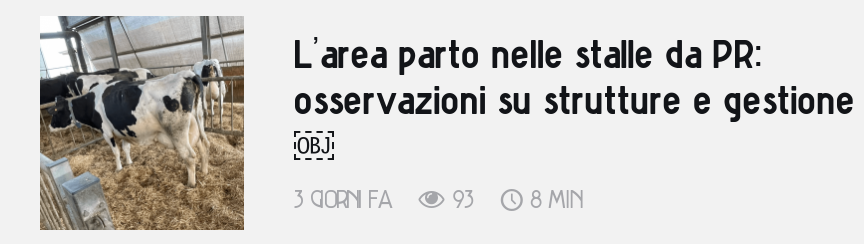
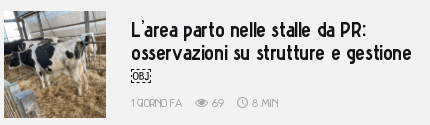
[294,187,392,213] 3 GIORNI FA -> [131,96,182,109] 1 GIORNO FA
[452,187,474,213] 93 -> [212,96,224,109] 69

